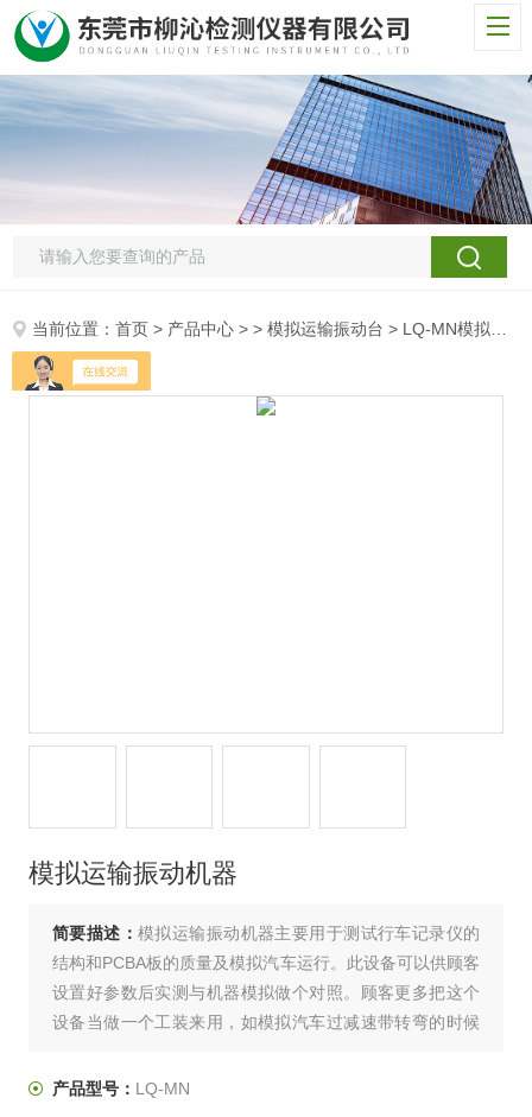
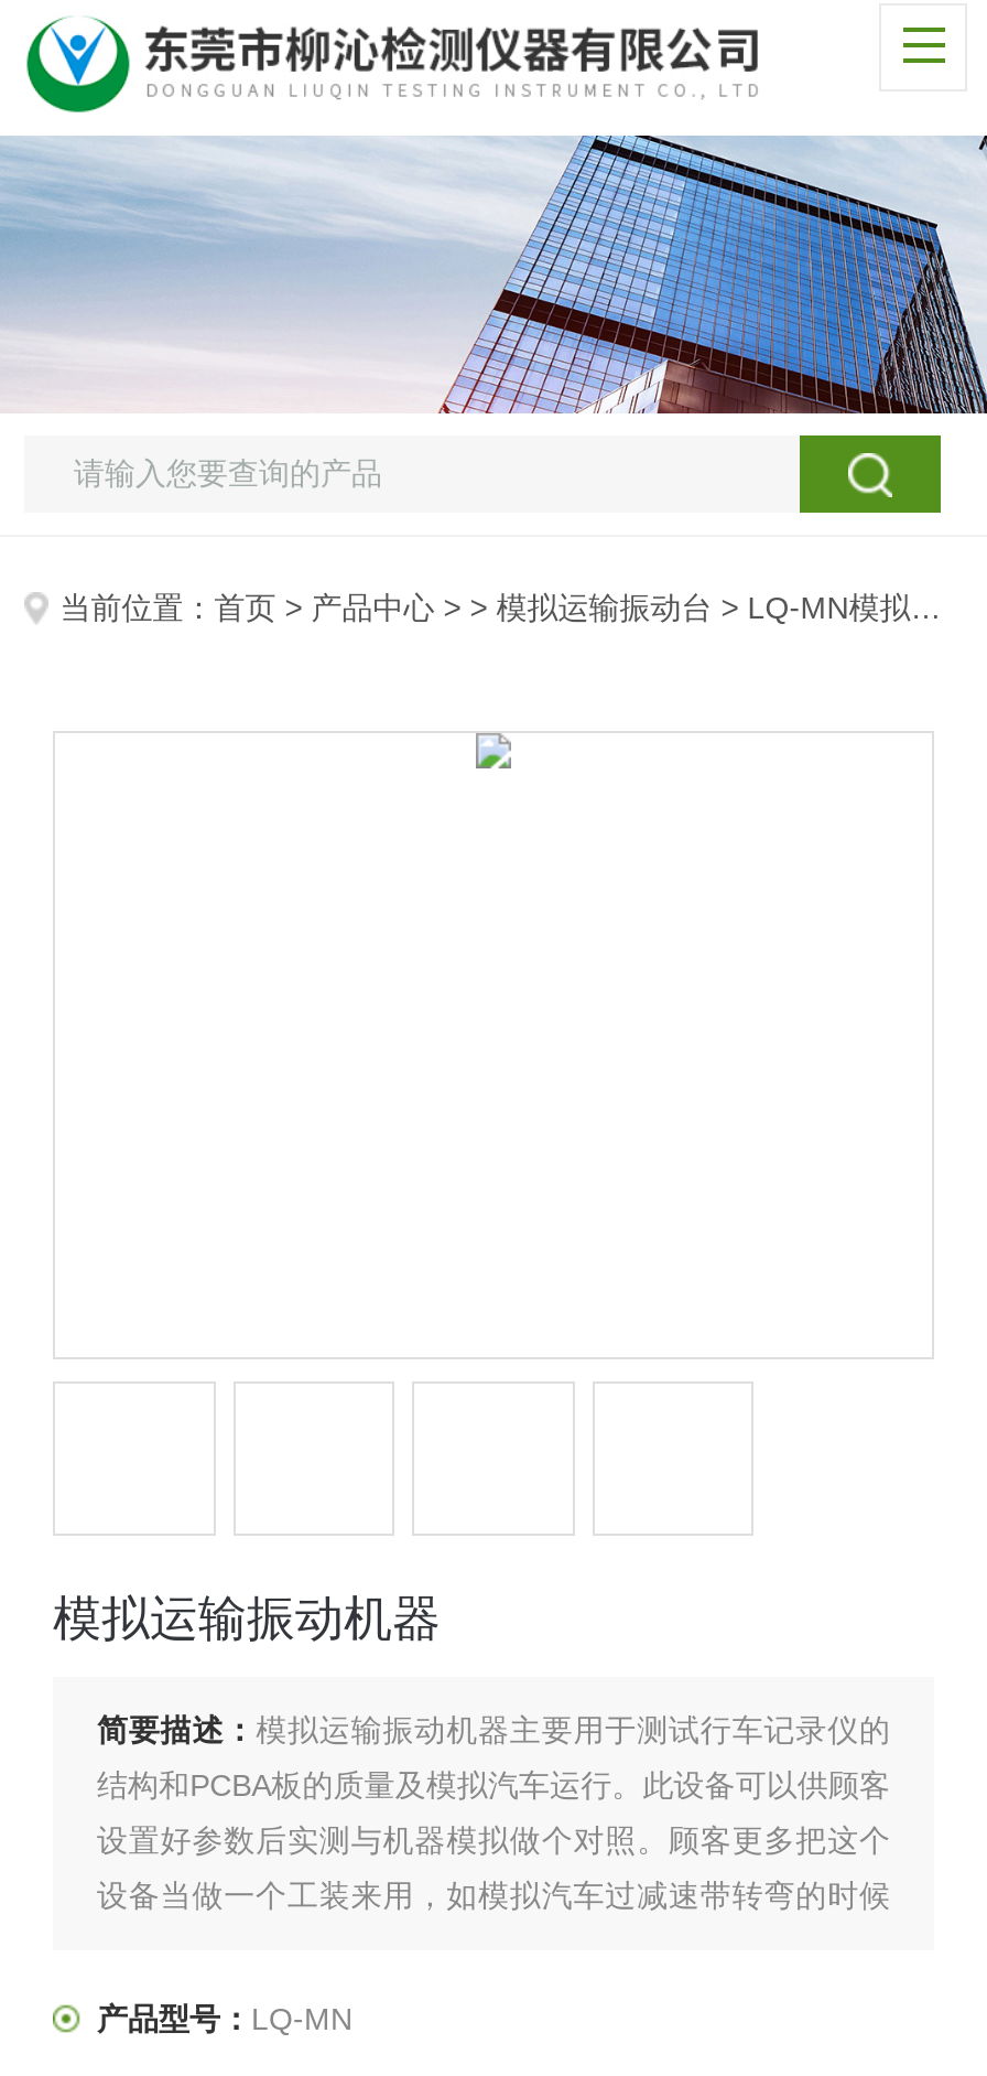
[11,350,152,392] [image] -> none

